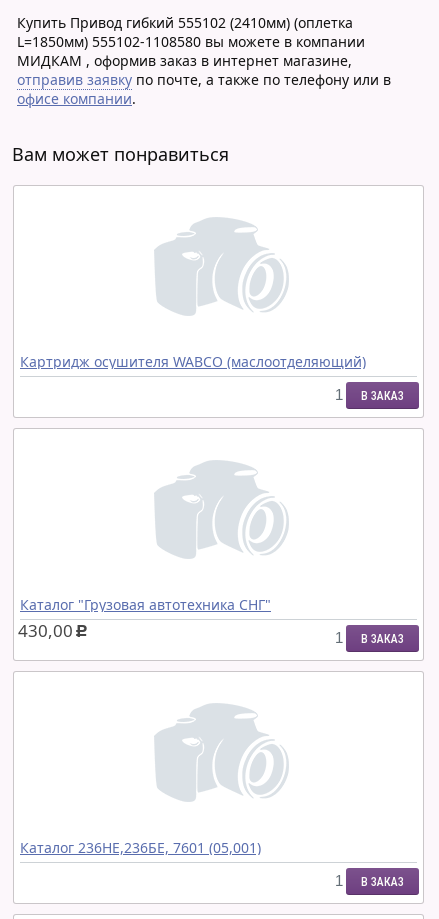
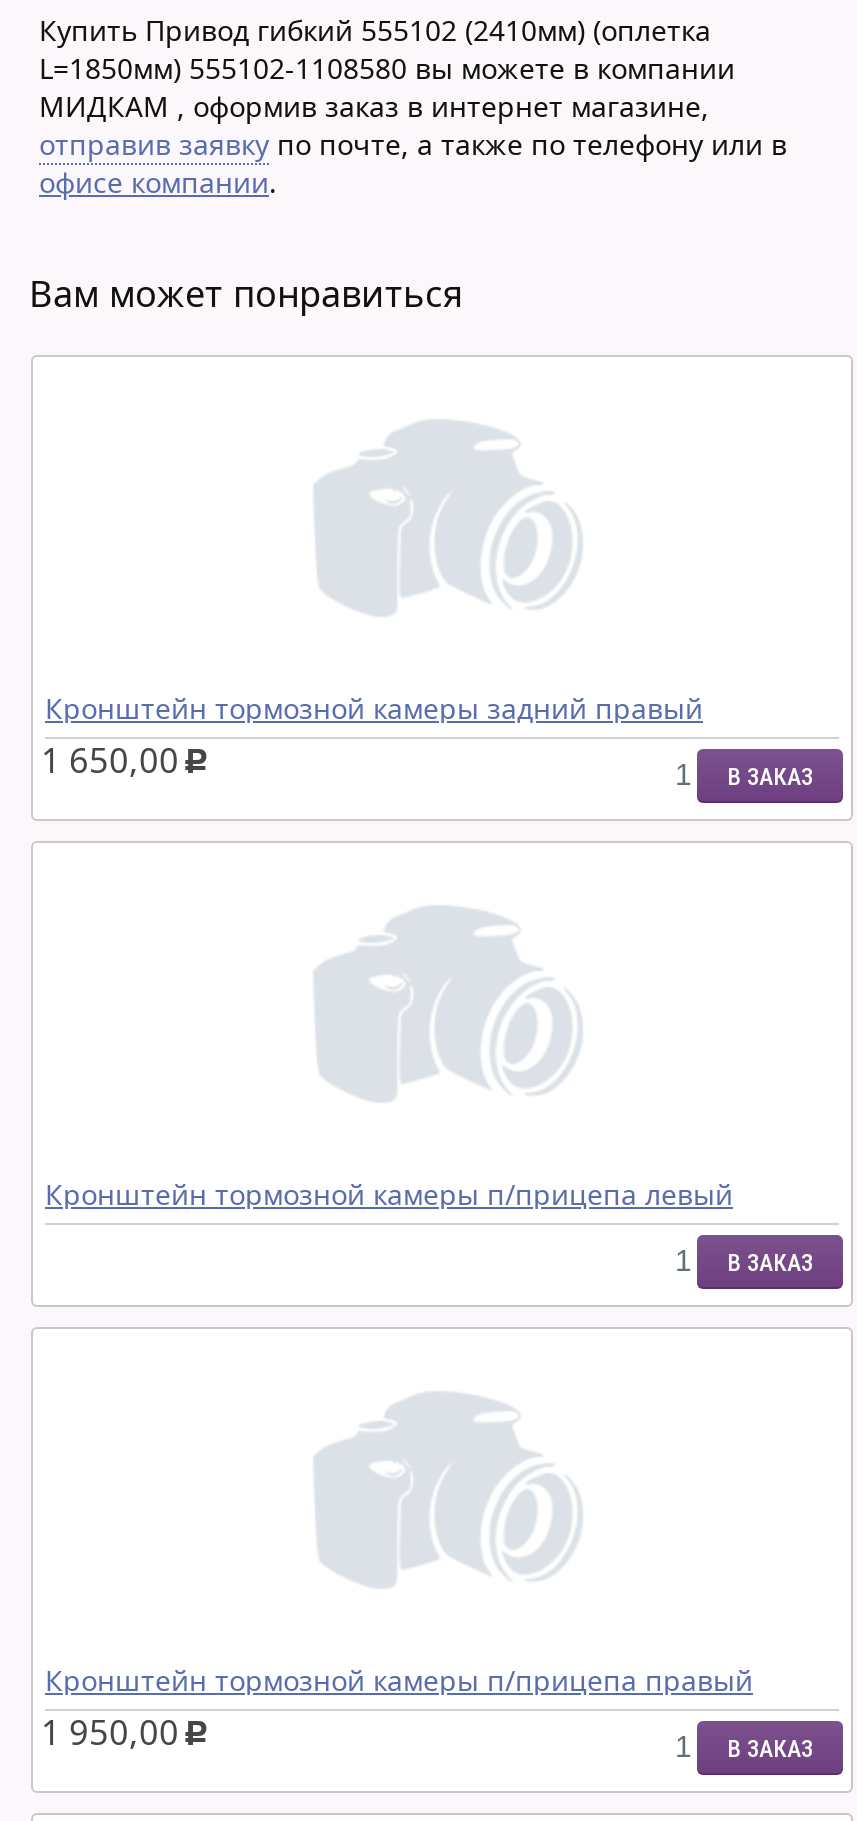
[20,352,366,371] Картридж осушителя WABCO (маслоотделяющий) -> [41,689,703,783] Кронштейн тормозной камеры задний правый | 1 650,00 c
[18,595,271,642] Каталог "Грузовая автотехника СНГ" | 430,00 c -> [45,1175,733,1213] Кронштейн тормозной камеры п/прицепа левый
[20,838,261,857] Каталог 236НЕ,236БЕ, 7601 (05,001) -> [41,1661,753,1755] Кронштейн тормозной камеры п/прицепа правый | 1 950,00 c

